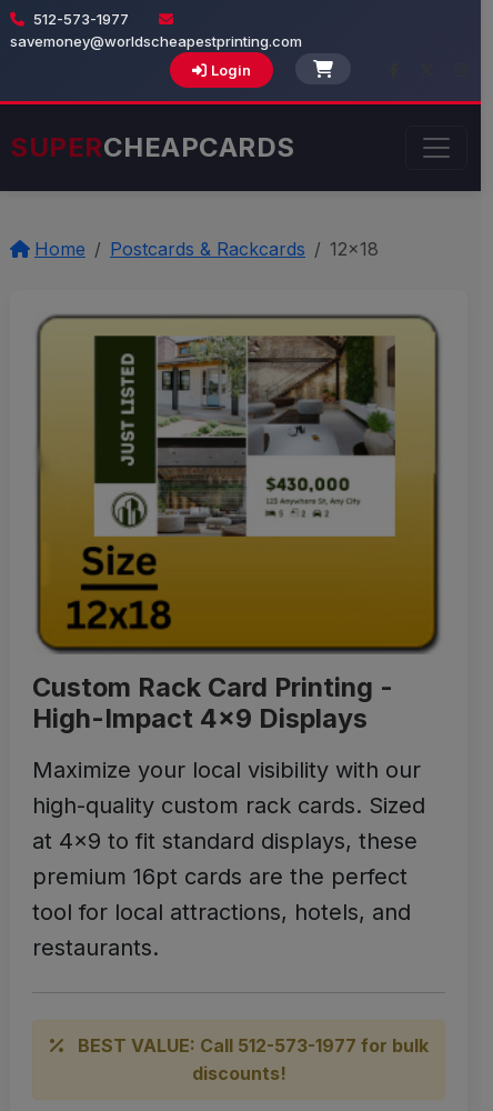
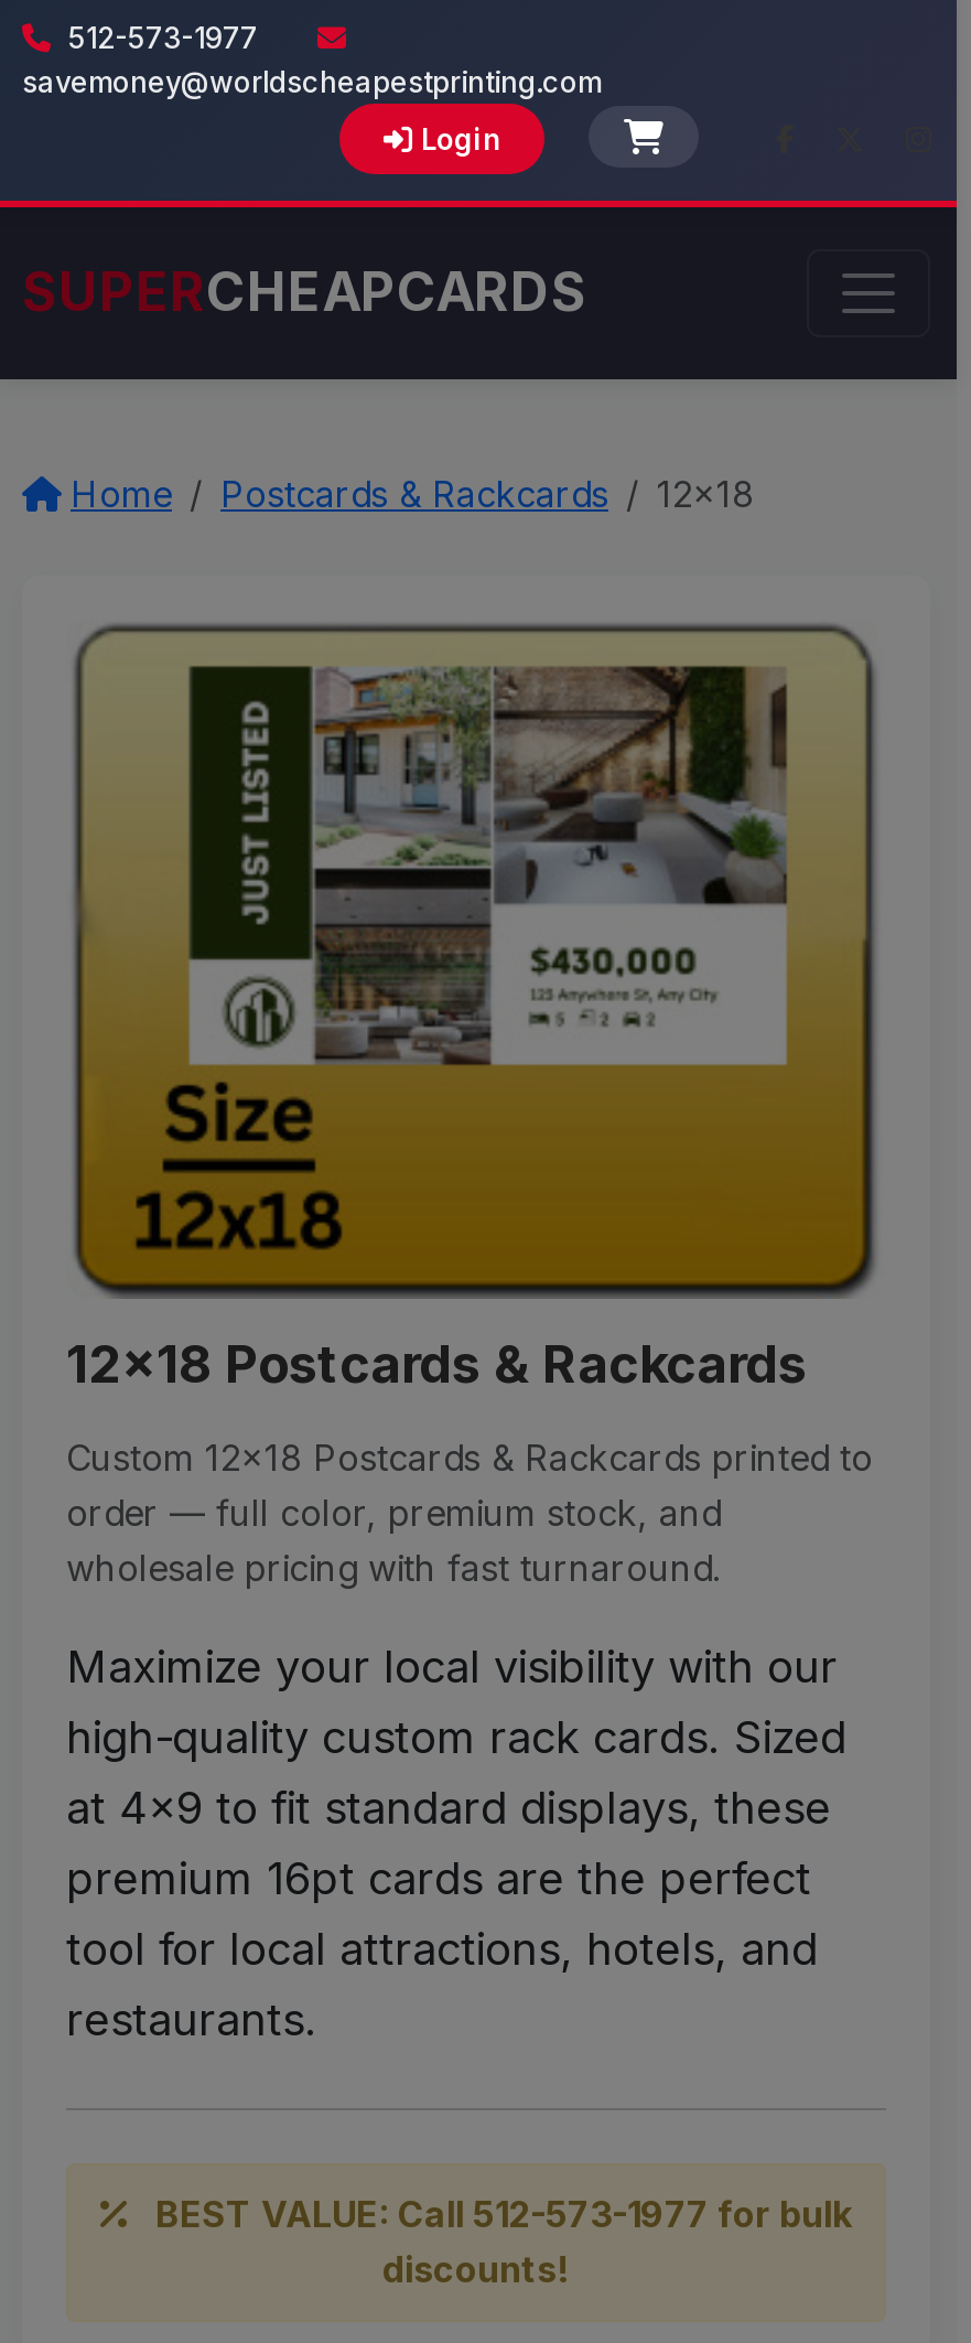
[32,671,393,735] Custom Rack Card Printing - | High-Impact 4x9 Displays -> [66,1332,873,1590] 12x18 Postcards & Rackcards | Custom 12x18 Postcards & Rackcards printed to | order — full color, premium stock, and | wholesale pricing with fast turnaround.

